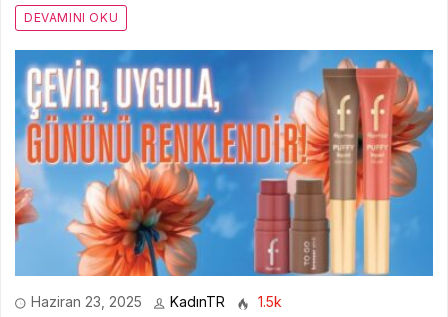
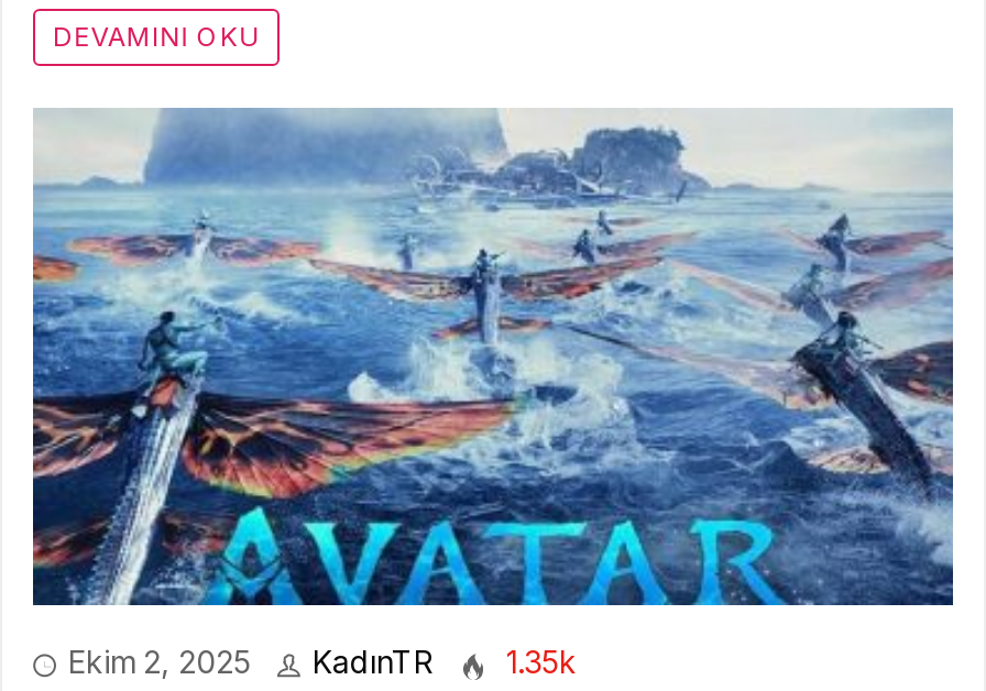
[14,49,434,310] [image] | Haziran 23, 2025 -> [31,108,955,681] [image] | Ekim 2, 2025
[254,293,282,310] 1.5k -> [497,643,577,681] 1.35k

